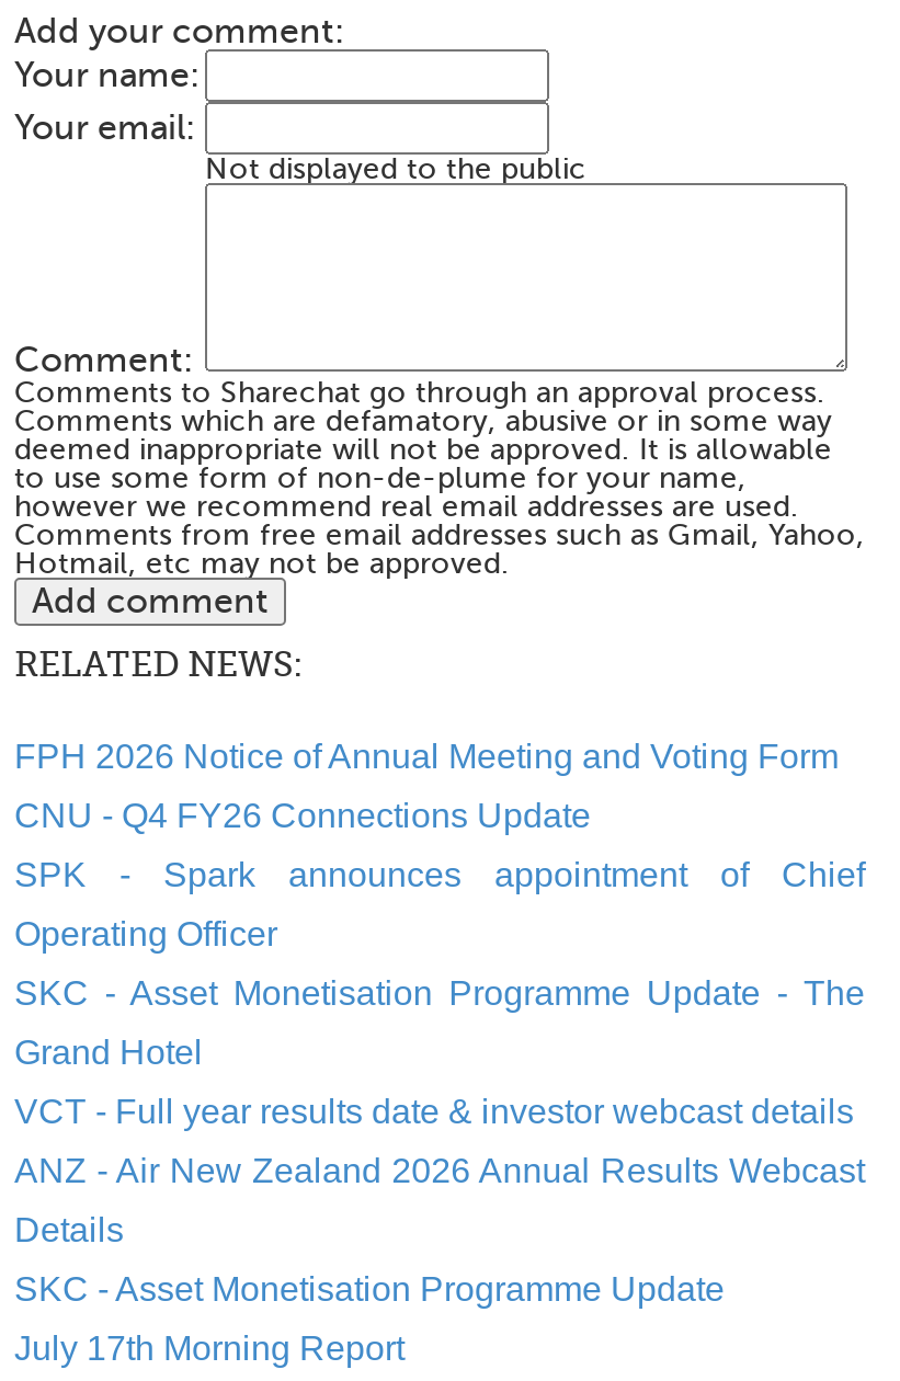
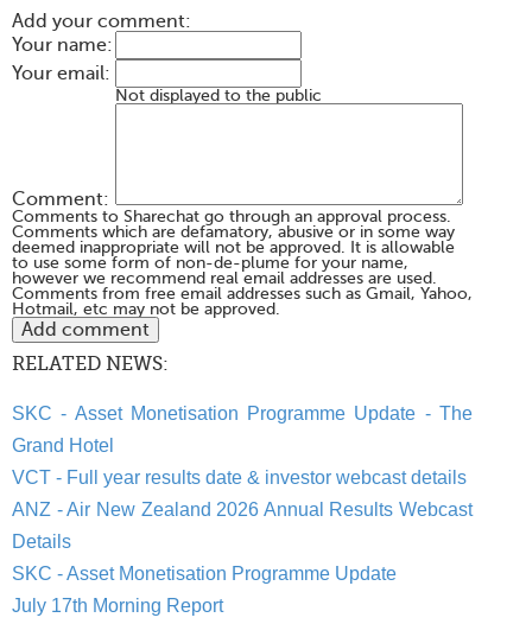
[14,738,865,953] FPH 2026 Notice of Annual Meeting and Voting Form | CNU - Q4 FY26 Connections Update | SPK - Spark announces appointment of Chief | Operating Officer -> none

